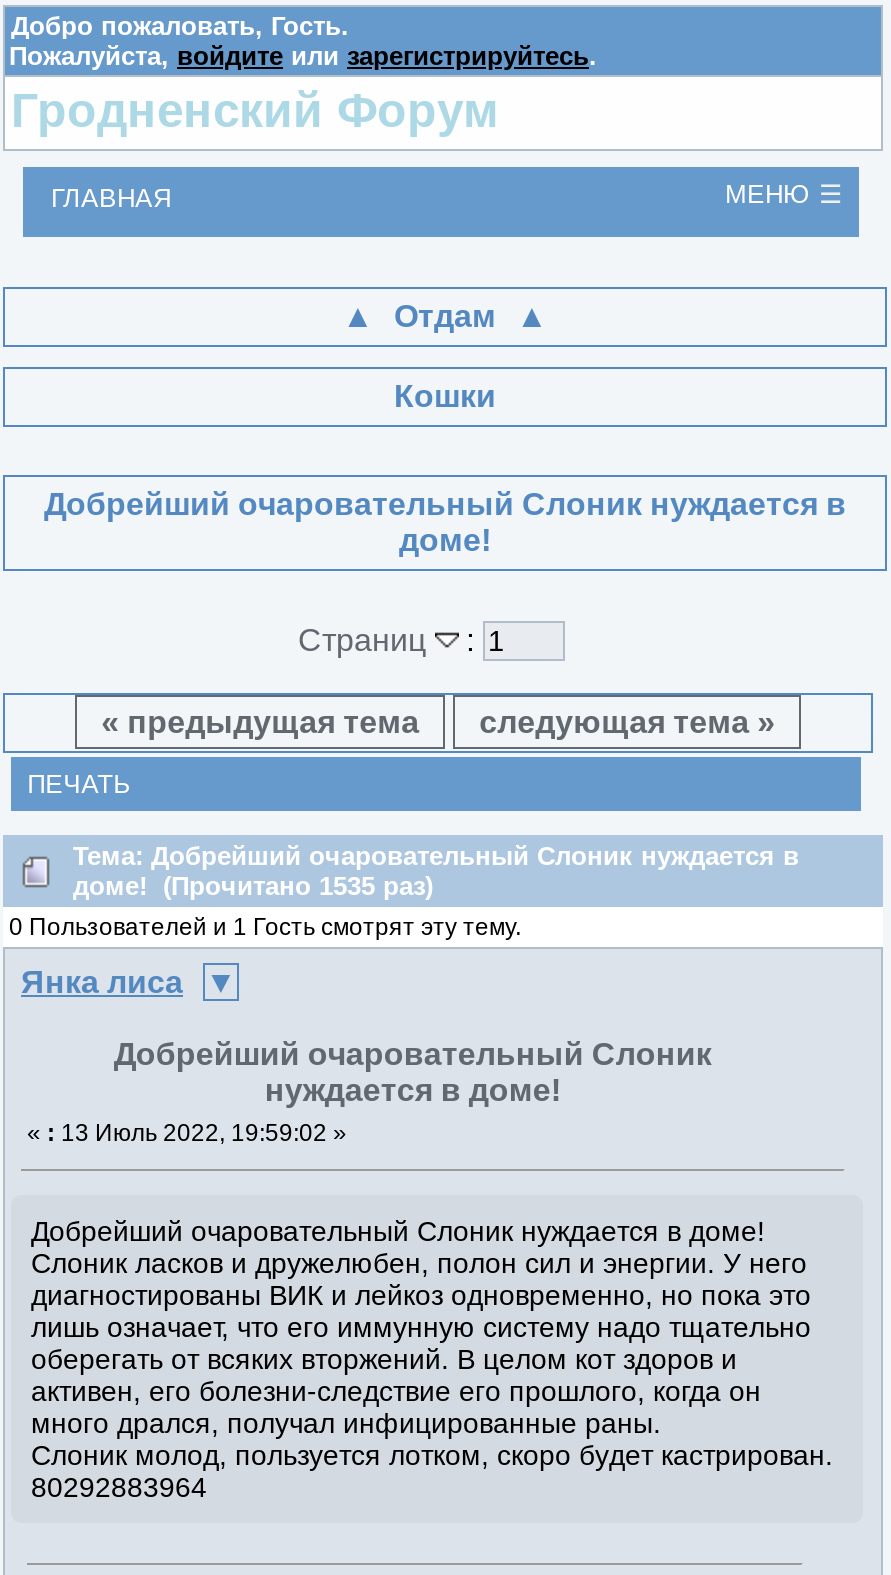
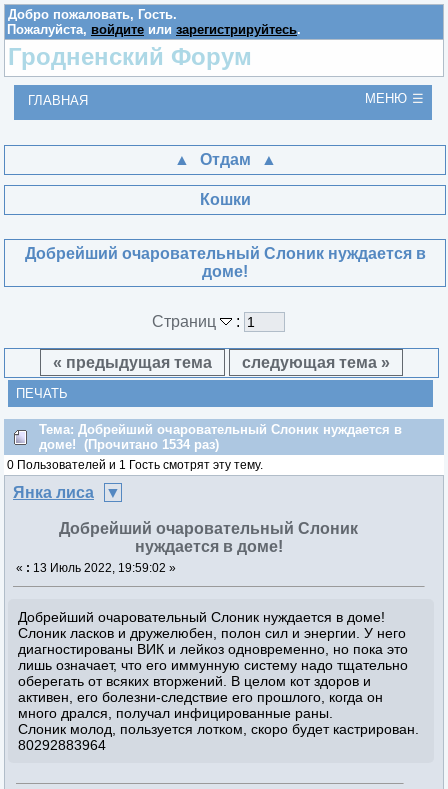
[73,870,433,900] доме! (Прочитано 1535 раз) -> [39,437,219,452] доме! (Прочитано 1534 раз)

